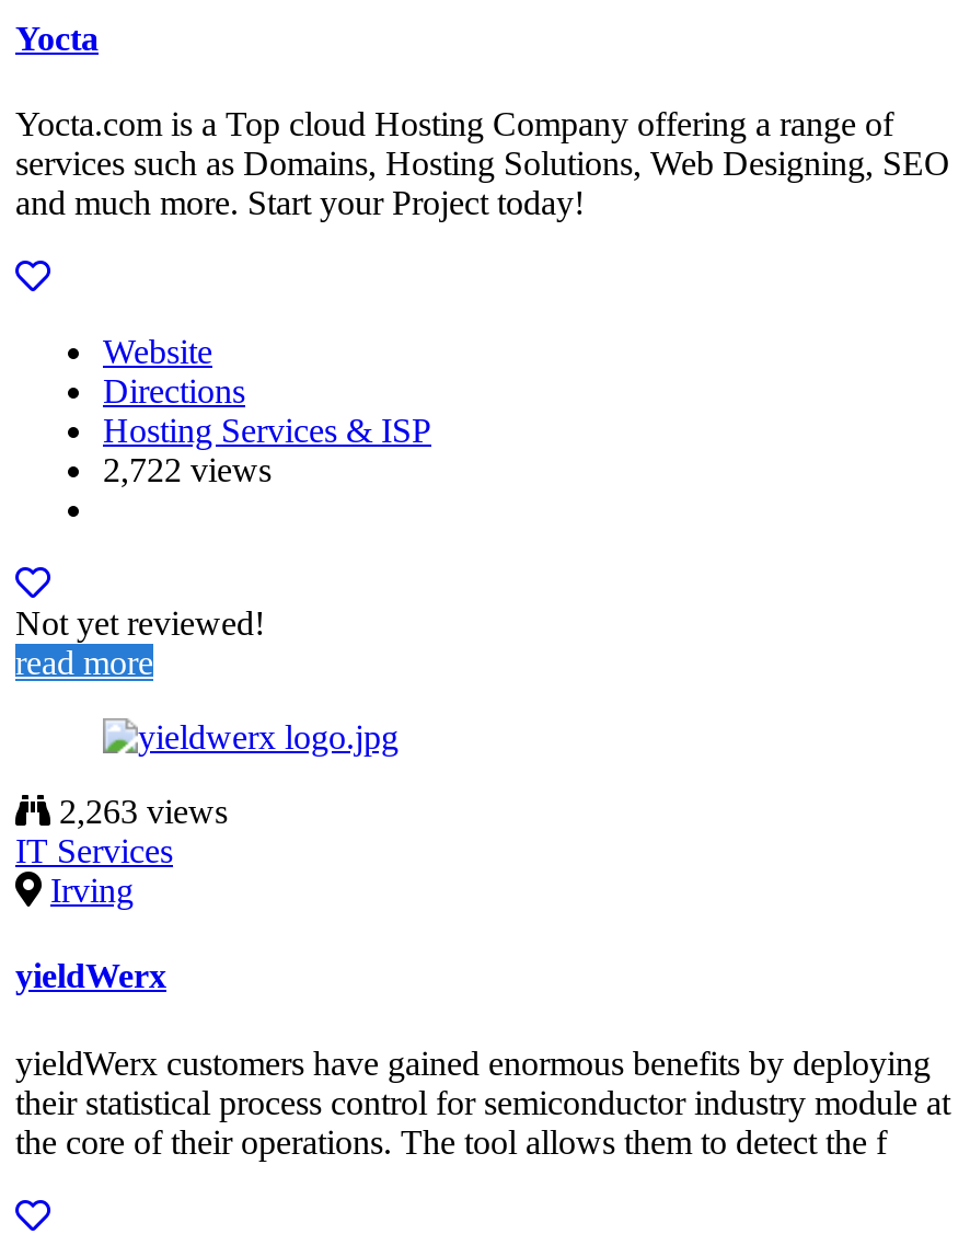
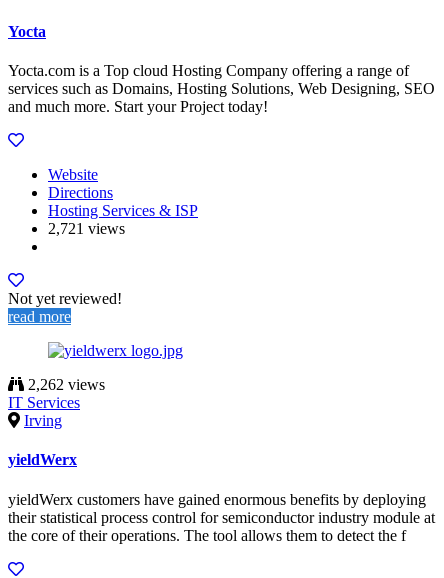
[103,451,272,489] 2,722 views -> [48,220,125,237] 2,721 views
[50,793,228,830] 2,263 views -> [24,376,105,393] 2,262 views

